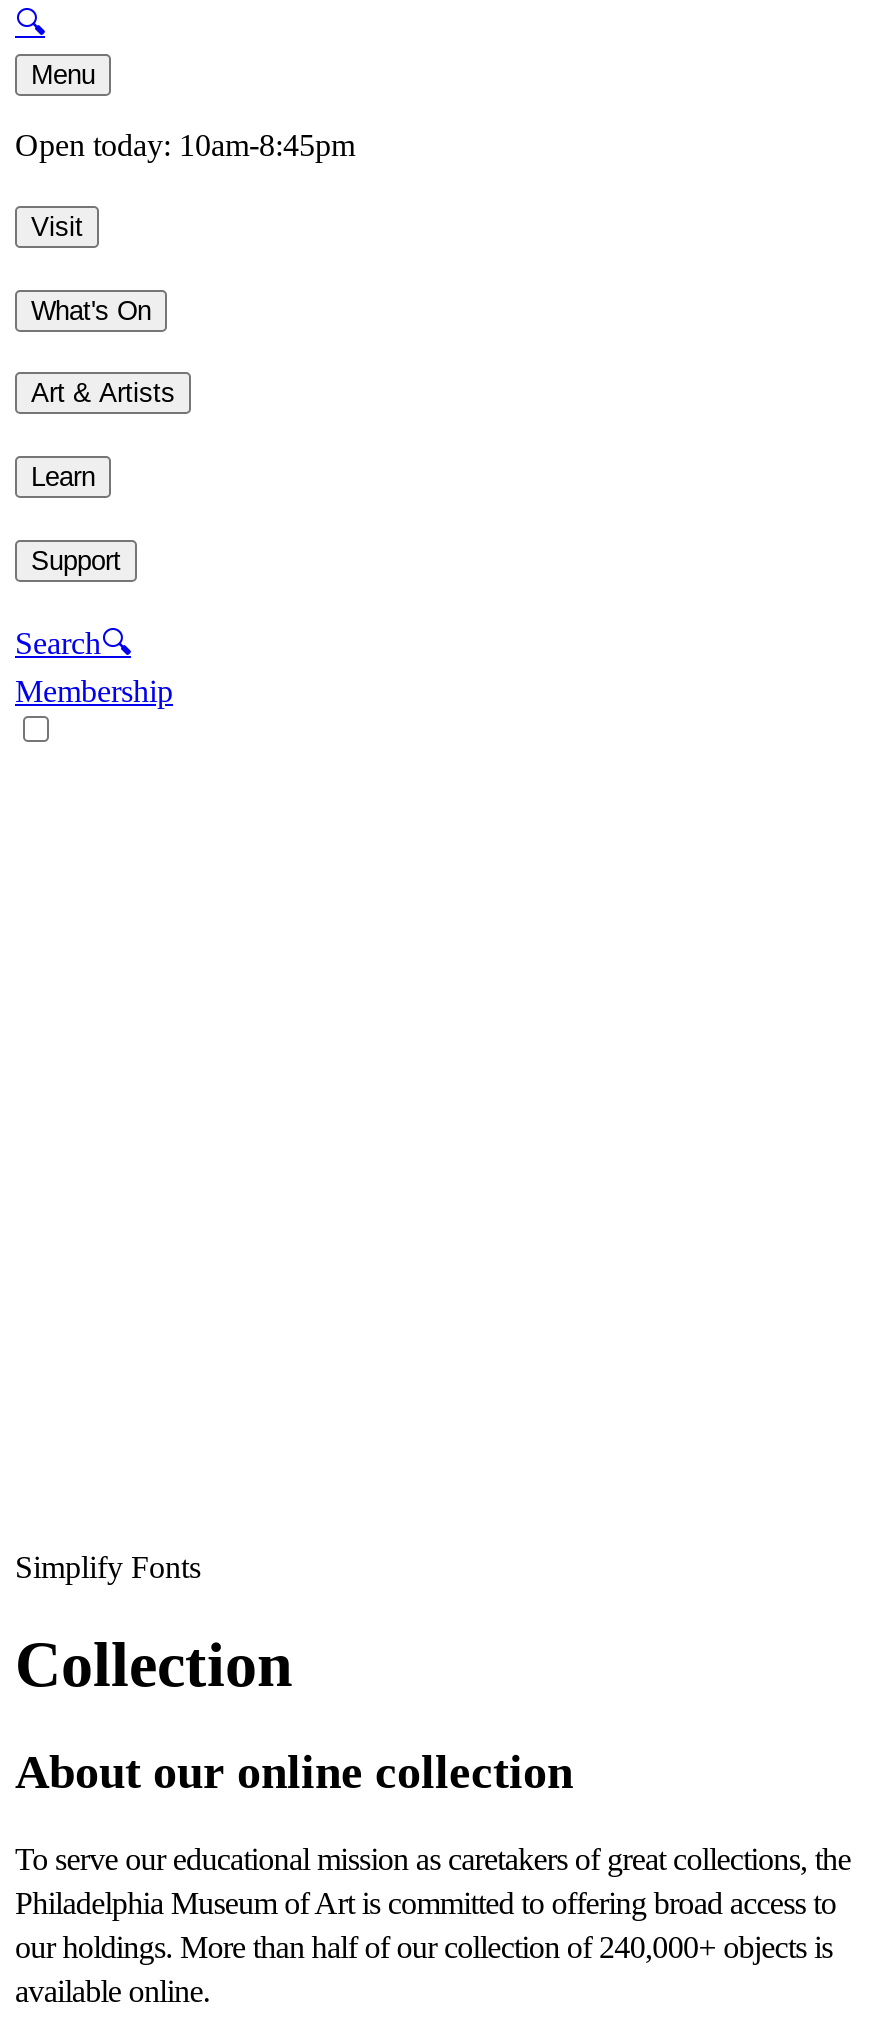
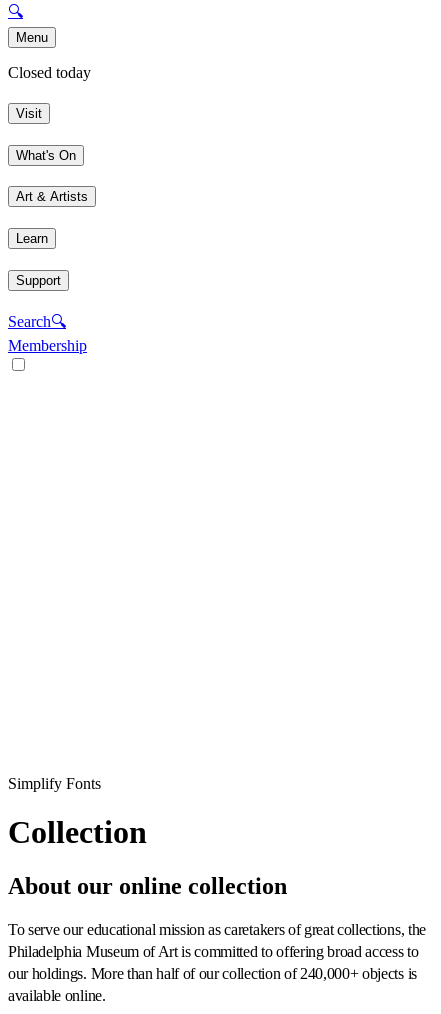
[15,129,355,163] Open today: 10am-8:45pm -> [8,64,91,81] Closed today

